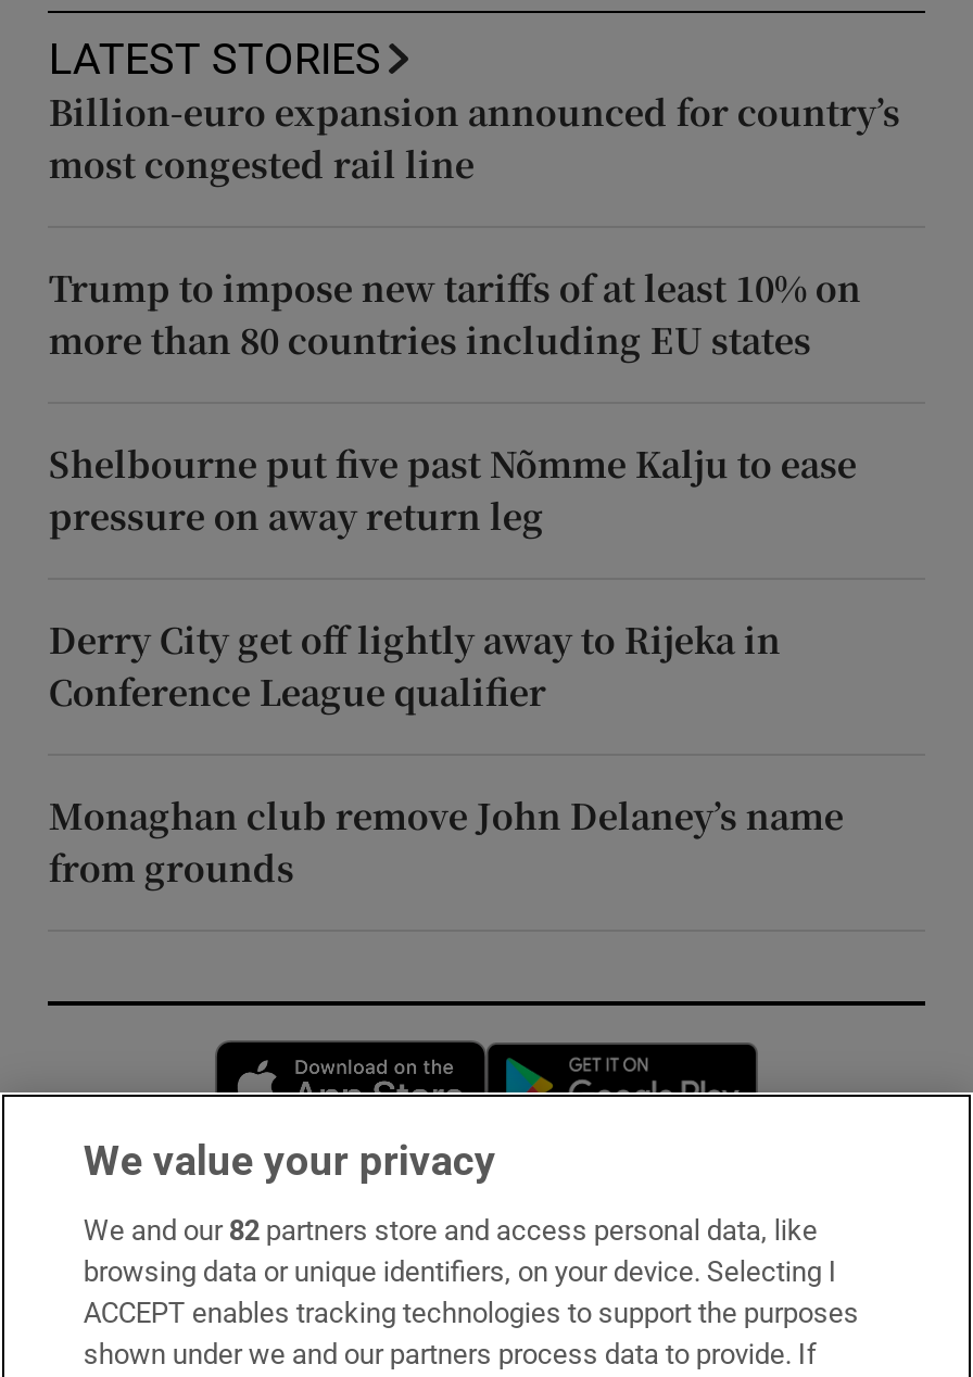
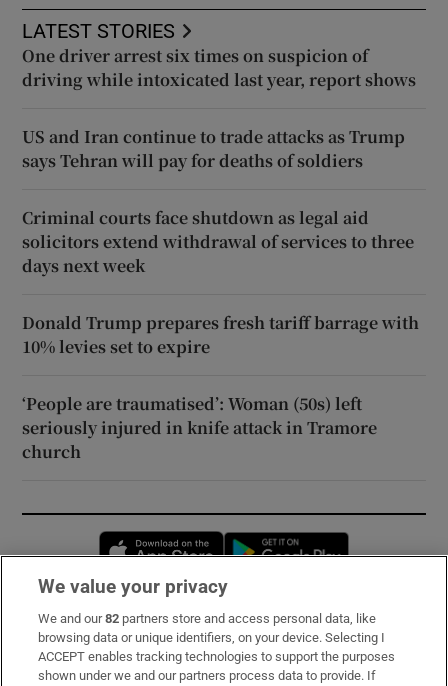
[49,87,900,189] Billion-euro expansion announced for country’s | most congested rail line -> [22,44,416,91] One driver arrest six times on suspicion of | driving while intoxicated last year, report shows
[49,263,861,365] Trump to impose new tariffs of at least 10% on | more than 80 countries including EU states -> [22,125,405,172] US and Iran continue to trade attacks as Trump | says Tehran will pay for deaths of soldiers
[49,439,857,541] Shelbourne put five past Nõmme Kalju to ease | pressure on away return leg -> [22,206,414,277] Criminal courts face shutdown as legal aid | solicitors extend withdrawal of services to three | days next week
[49,614,781,717] Derry City get off lightly away to Rijeka in | Conference League qualifier -> [22,311,419,358] Donald Trump prepares fresh tariff barrage with | 10% levies set to expire
[49,790,844,892] Monaghan club remove John Delaney’s name | from grounds -> [22,392,377,463] ‘People are traumatised’: Woman (50s) left | seriously injured in knife attack in Tramore | church

